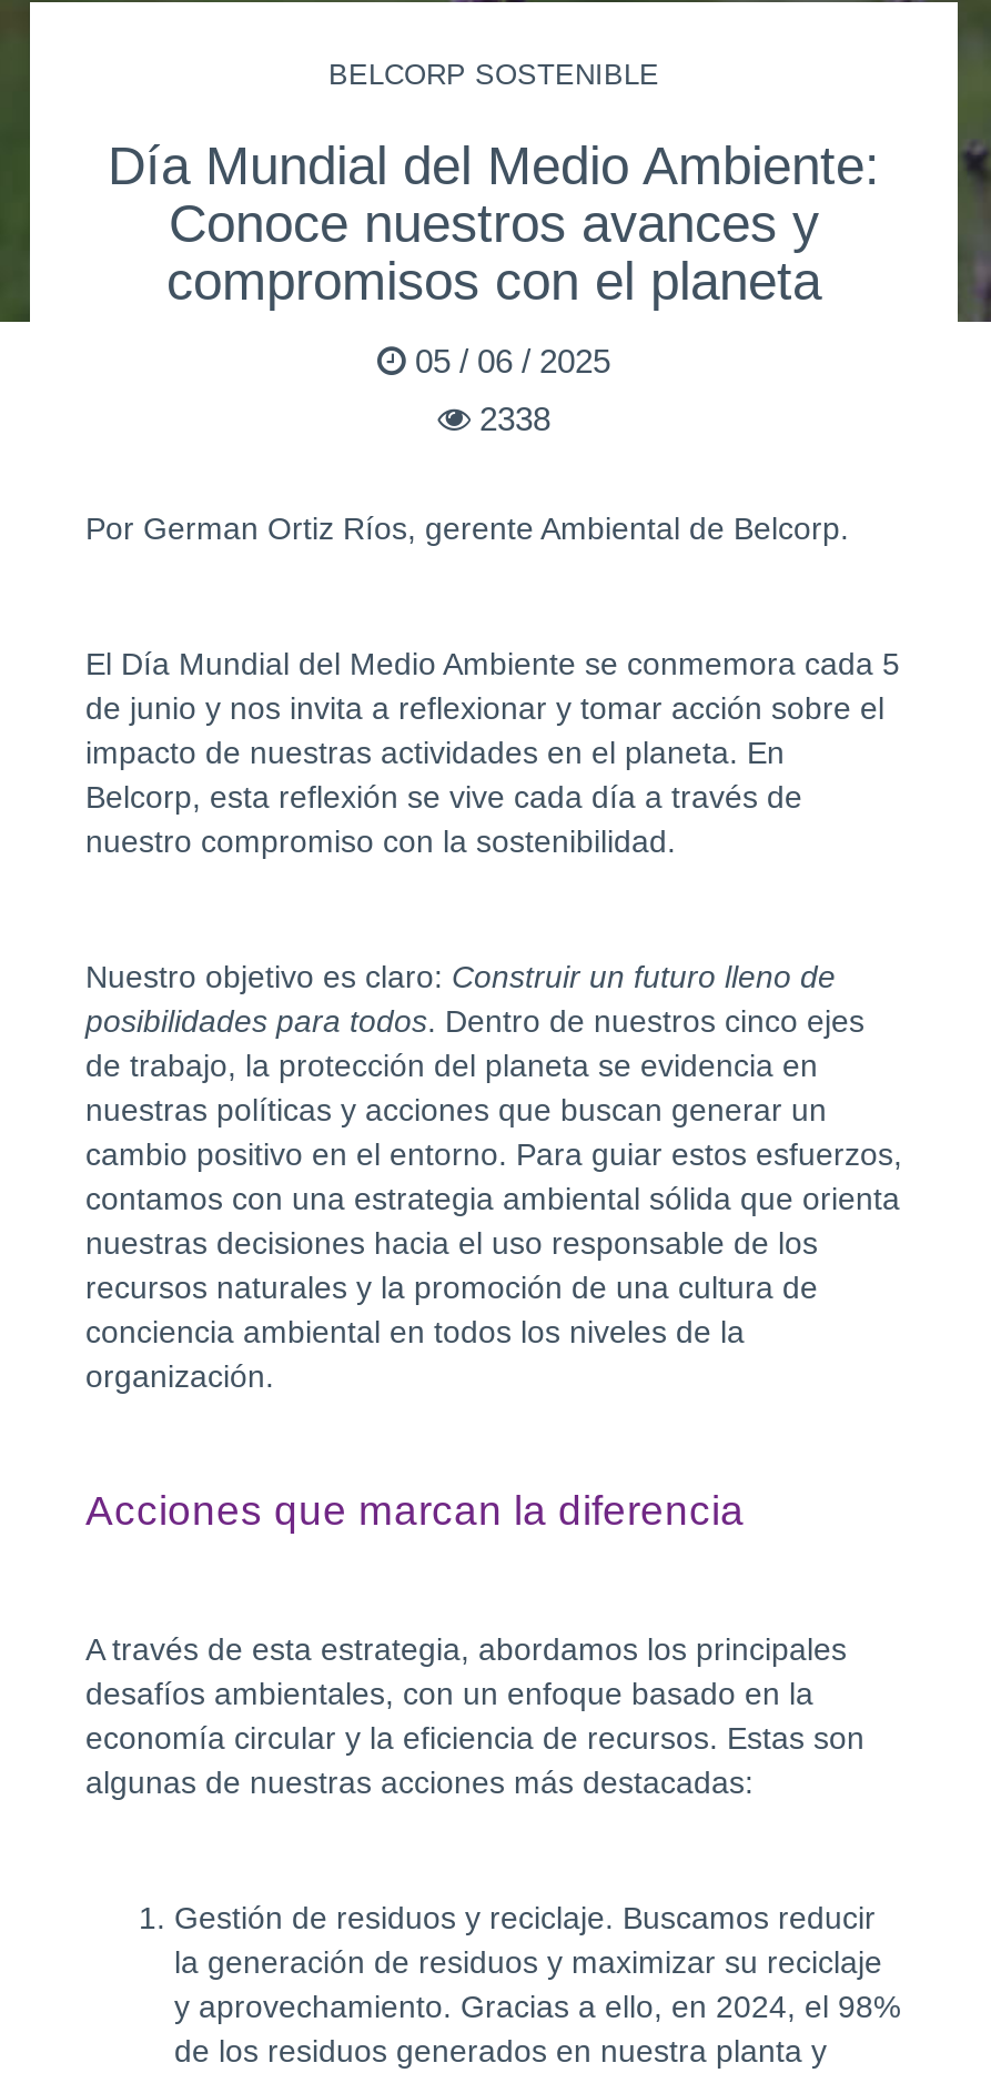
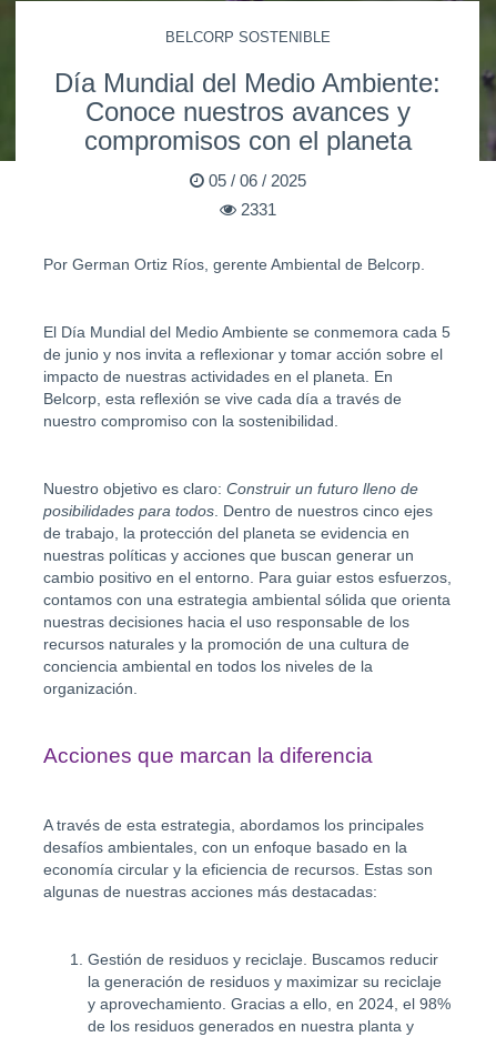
[471,400,550,438] 2338 -> [236,200,276,219] 2331

